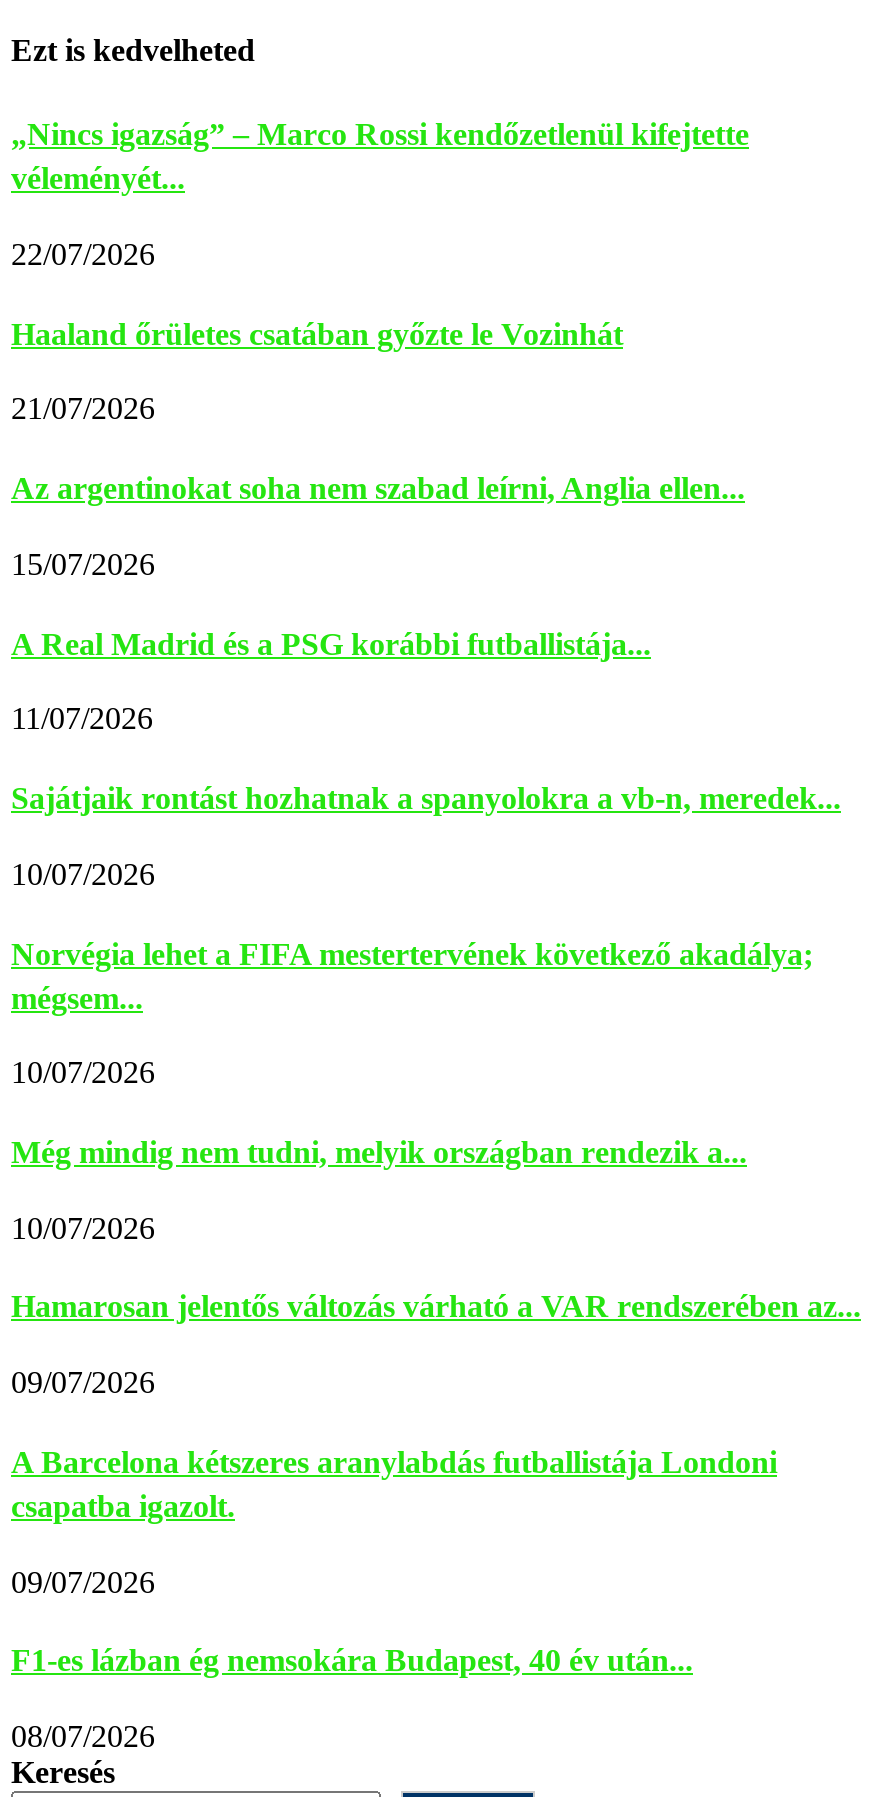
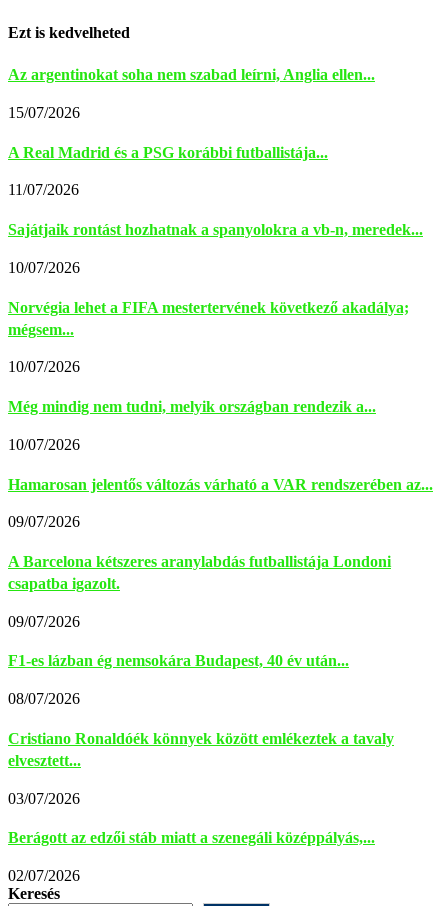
[11,118,749,426] „Nincs igazság” – Marco Rossi kendőzetlenül kifejtette | véleményét... | 22/07/2026 | Haaland őrületes csatában győzte le Vozinhát | 21/07/2026 -> none
moved [11,471,861,1753] -> [8,66,433,707]: Az argentinokat soha nem szabad leírni, Anglia ellen... | 15/07/2026 | A Real Madrid és a PSG korábbi futballistája... | ... | F1-es lázban ég nemsokára Budapest, 40 év után... | 08/07/2026
none -> [8,730,394,884] Cristiano Ronaldóék könnyek között emlékeztek a tavaly | elvesztett... | 03/07/2026 | Berágott az edzői stáb miatt a szenegáli középpályás,... | 02/07/2026

